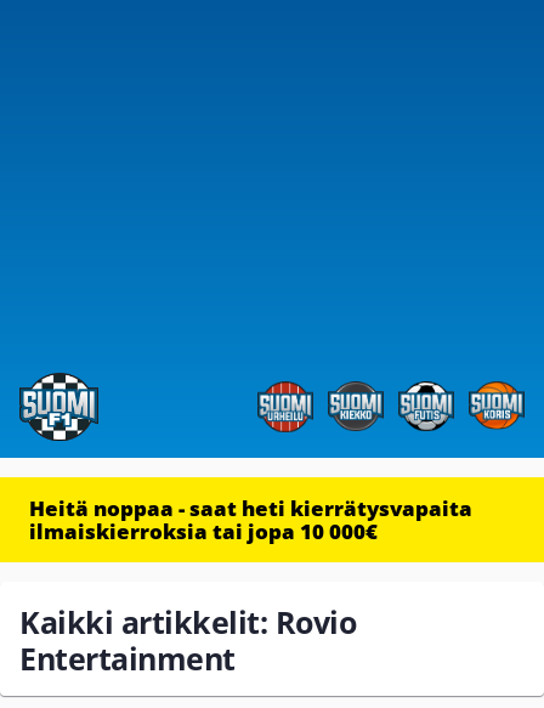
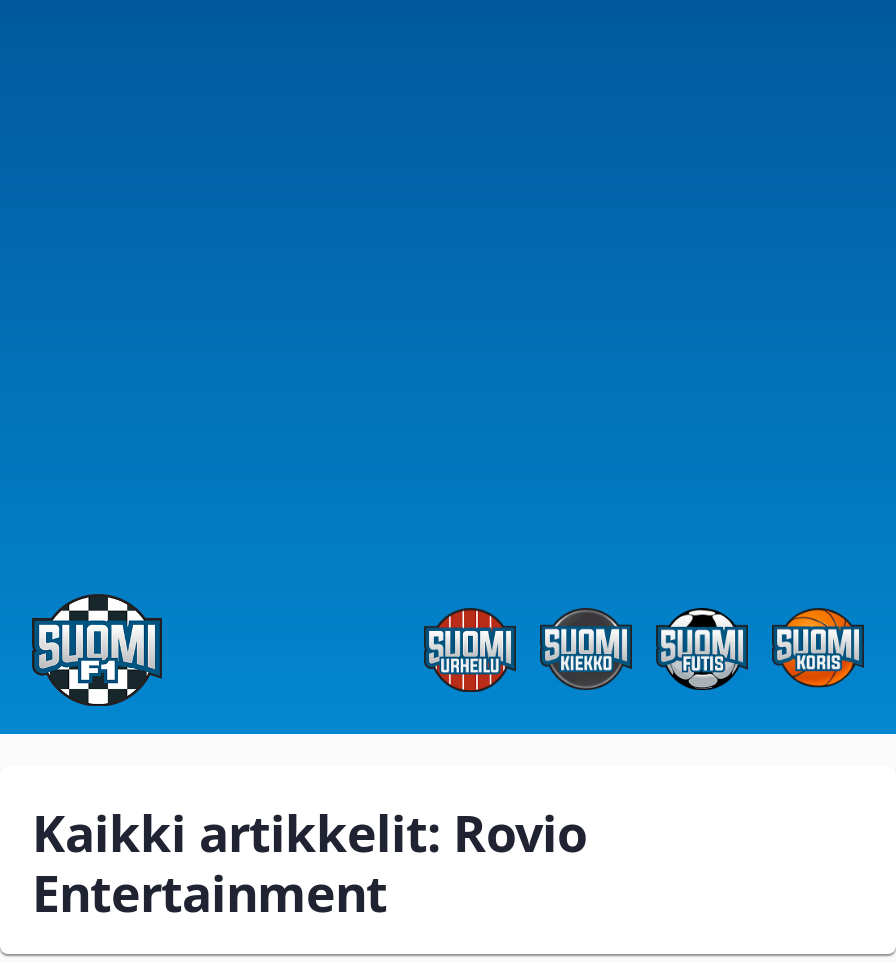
[29,494,472,545] Heitä noppaa - saat heti kierrätysvapaita | ilmaiskierroksia tai jopa 10 000€ -> none

